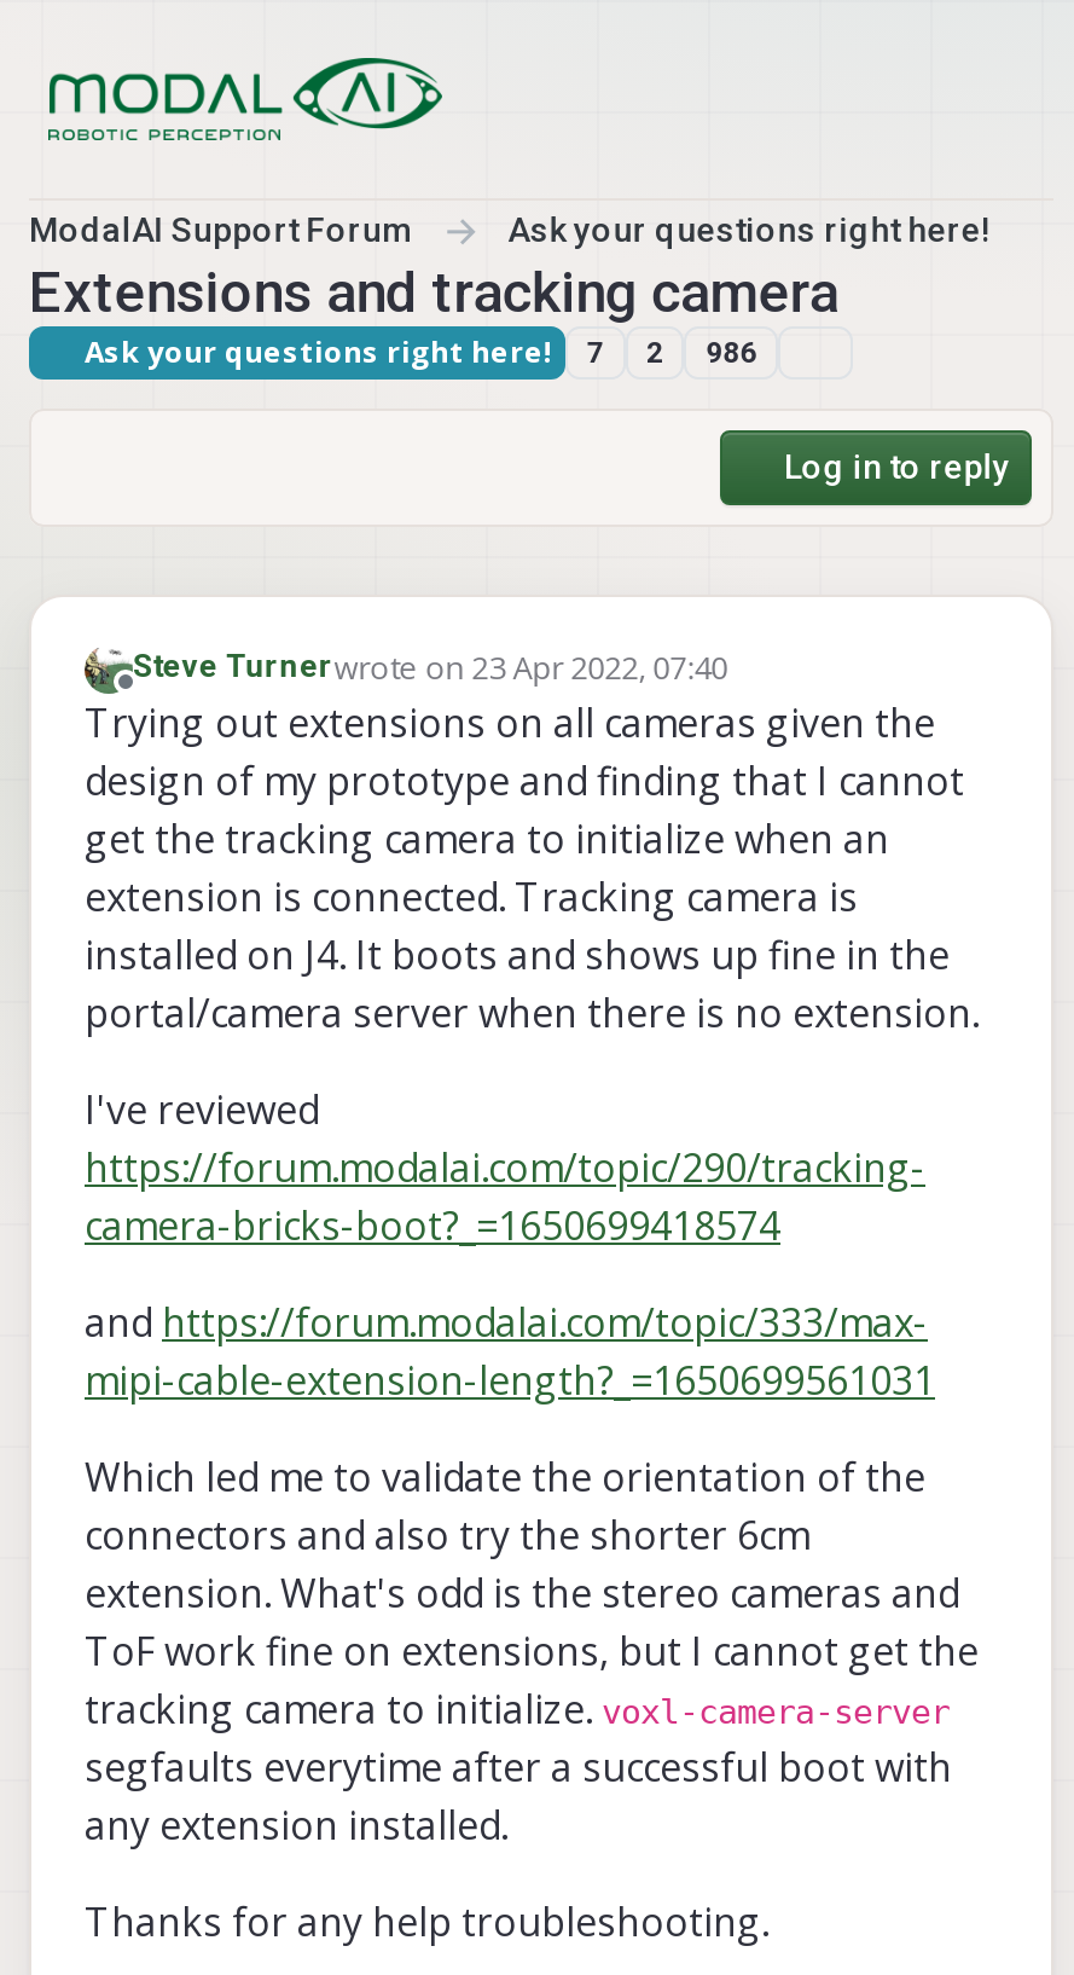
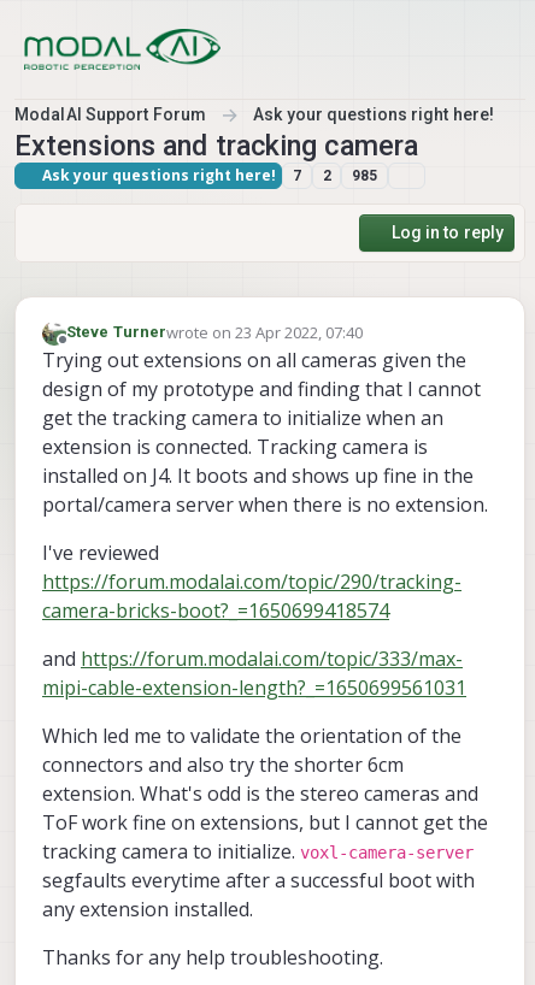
[77,332,757,373] Ask your questions right here! 7 2 986 -> [39,165,378,186] Ask your questions right here! 7 2 985

